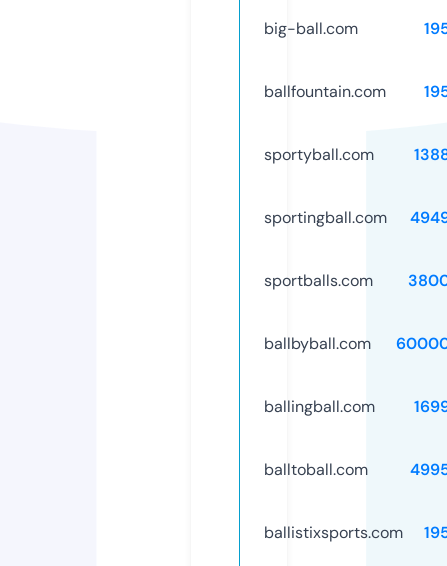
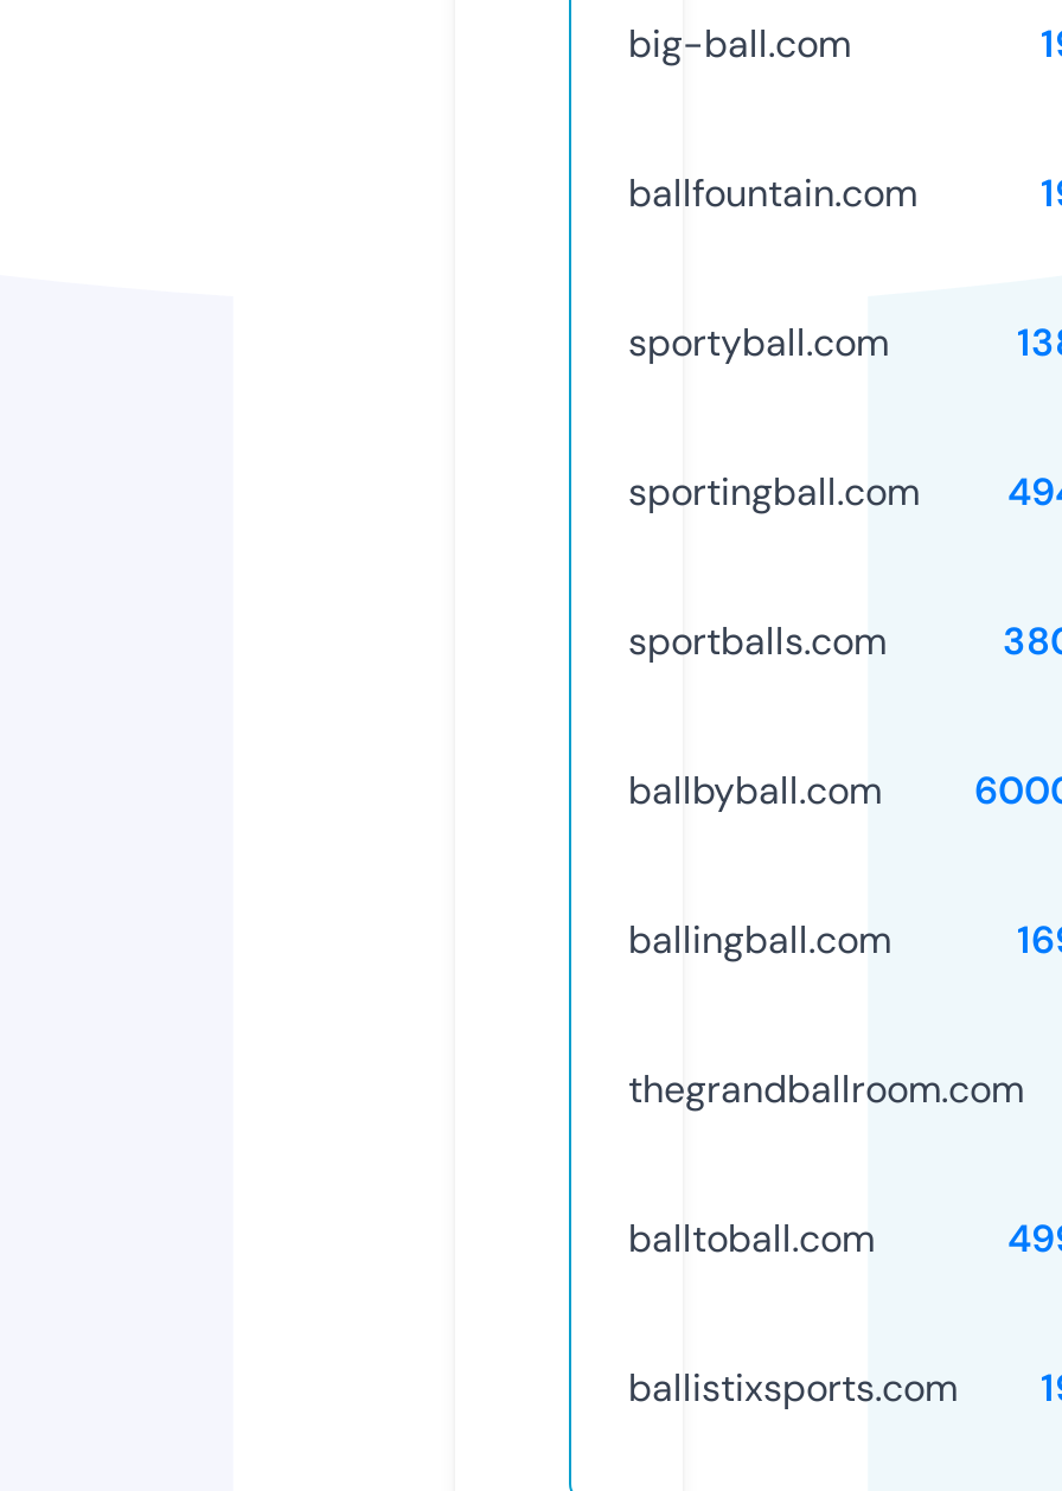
none -> [628,1064,1024,1114] thegrandballroom.com

